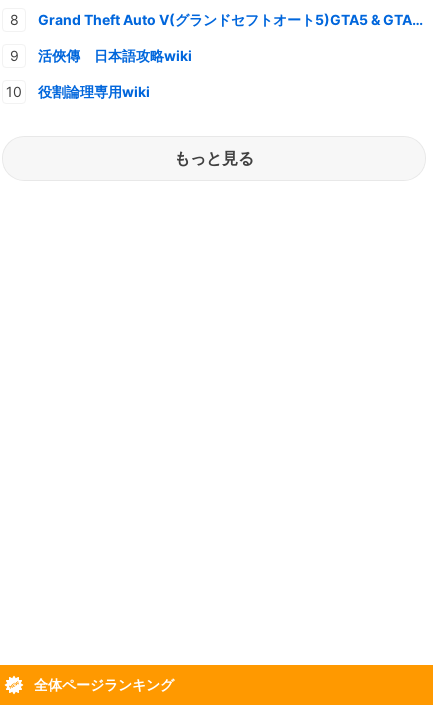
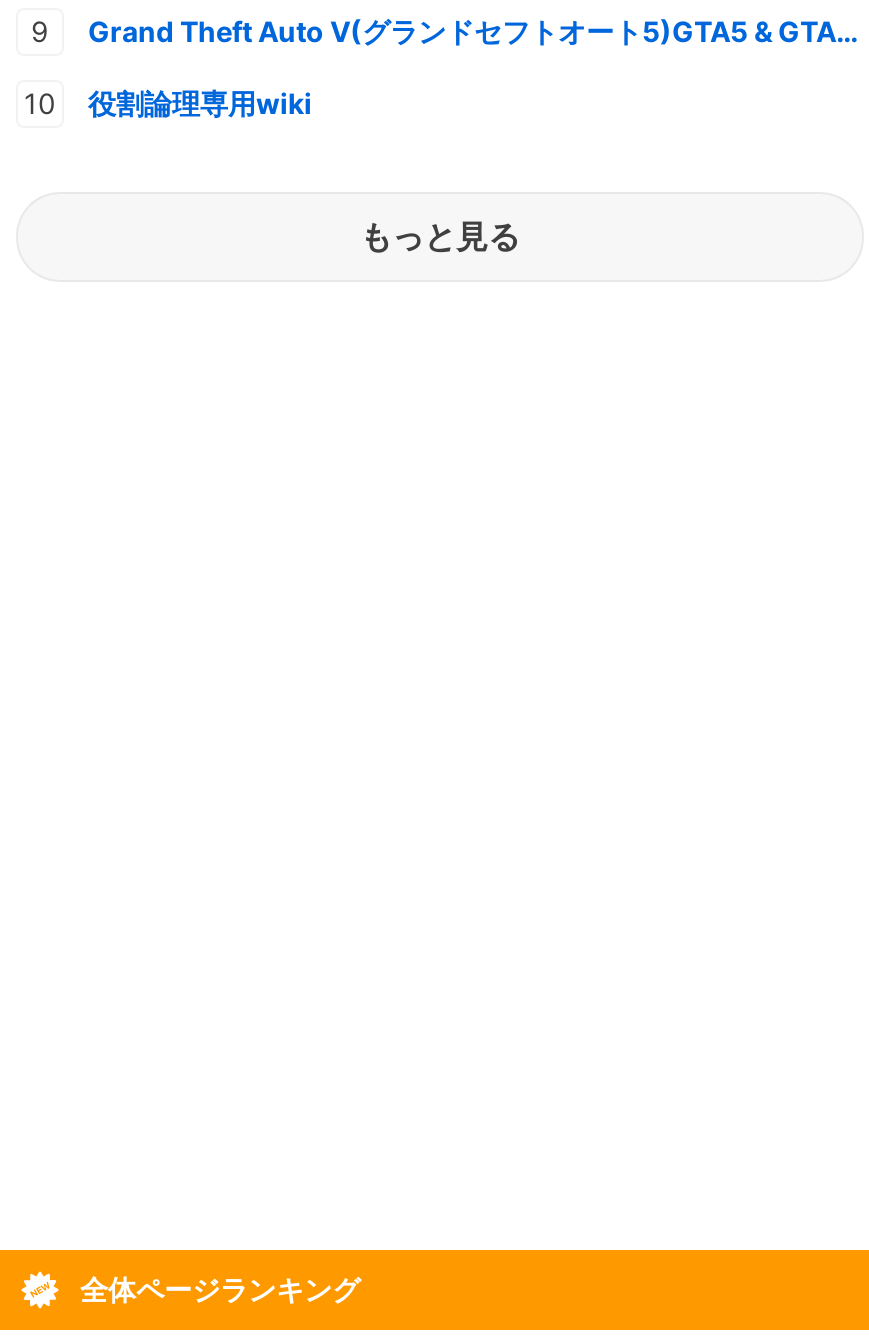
[38,47,192,64] 活俠傳 日本語攻略wiki -> none

